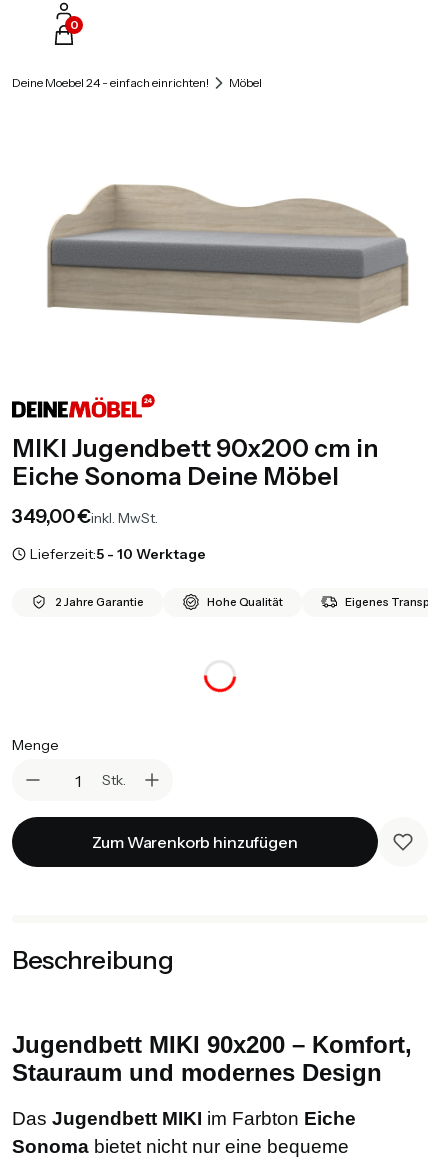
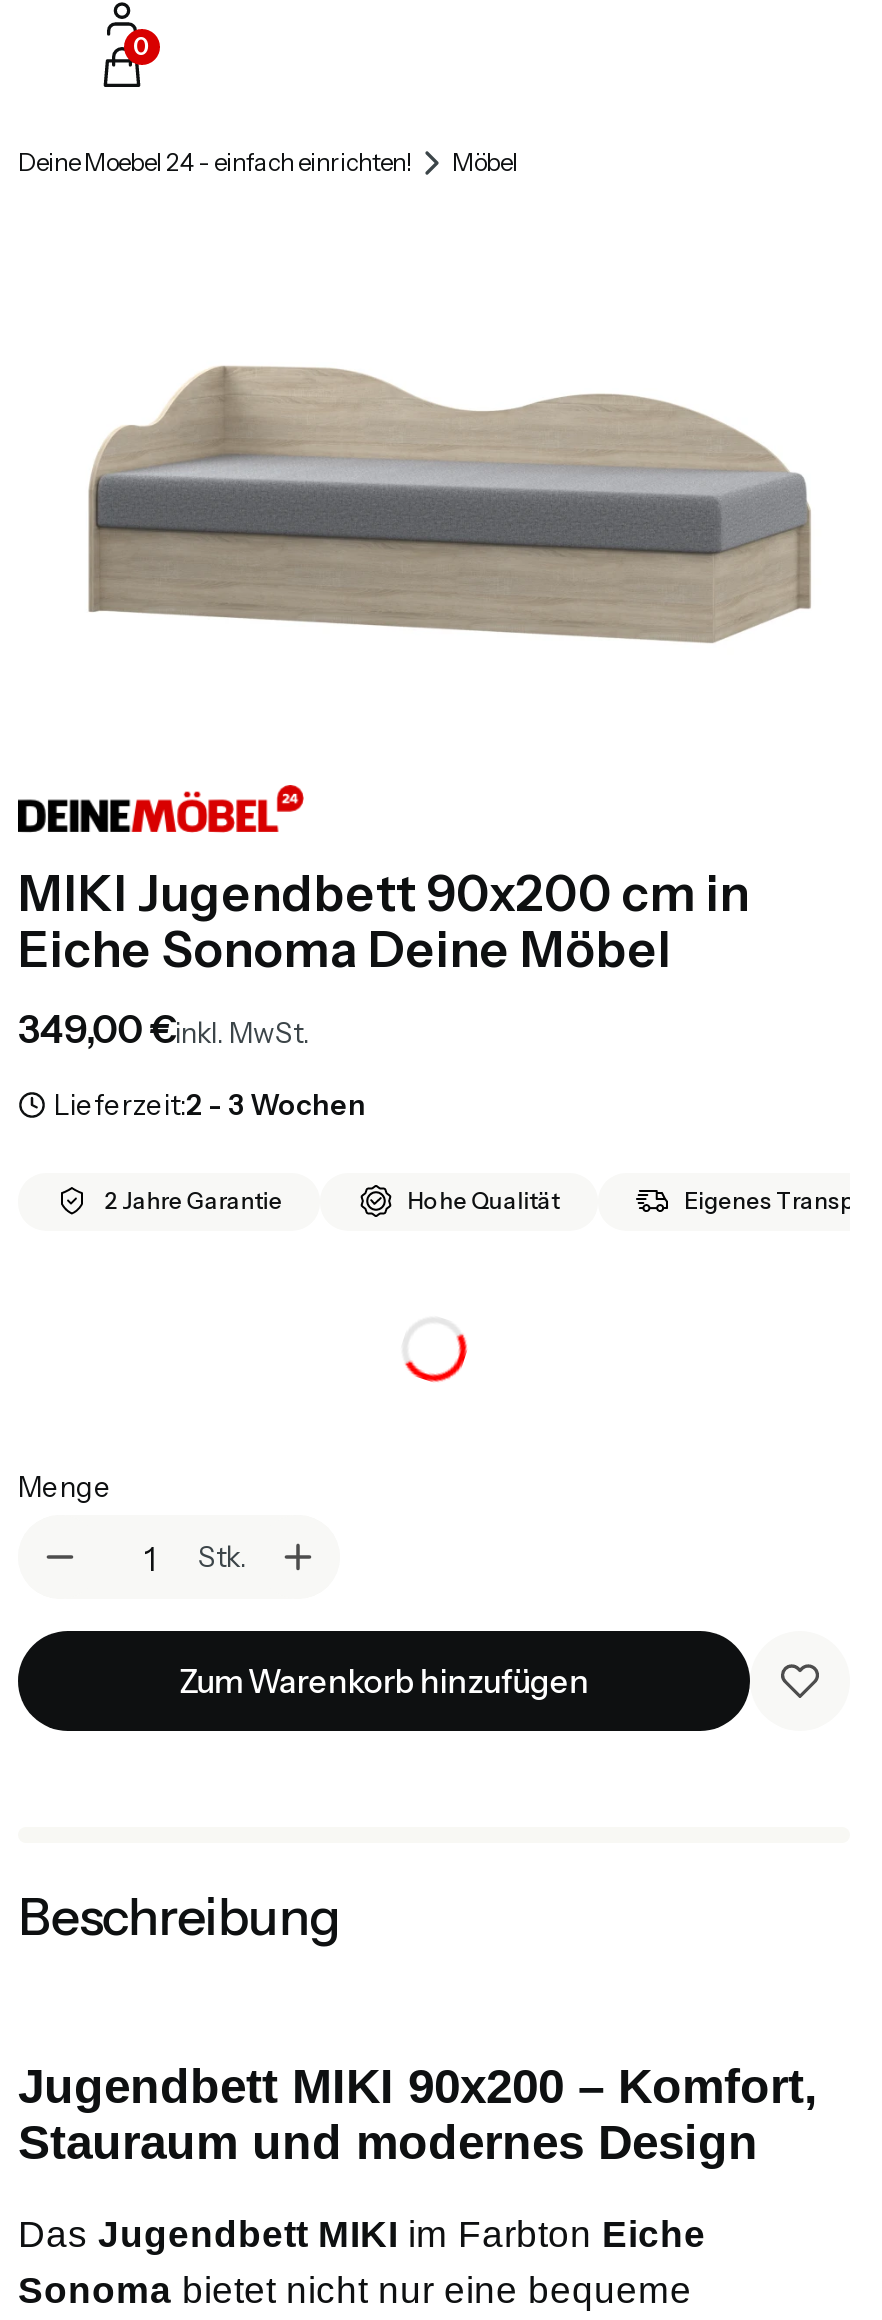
[30,545,206,563] Lieferzeit:5 - 10 Werktage -> [54,1087,366,1123] Lieferzeit:2 - 3 Wochen

